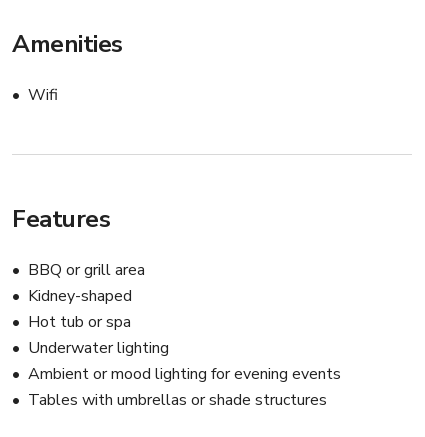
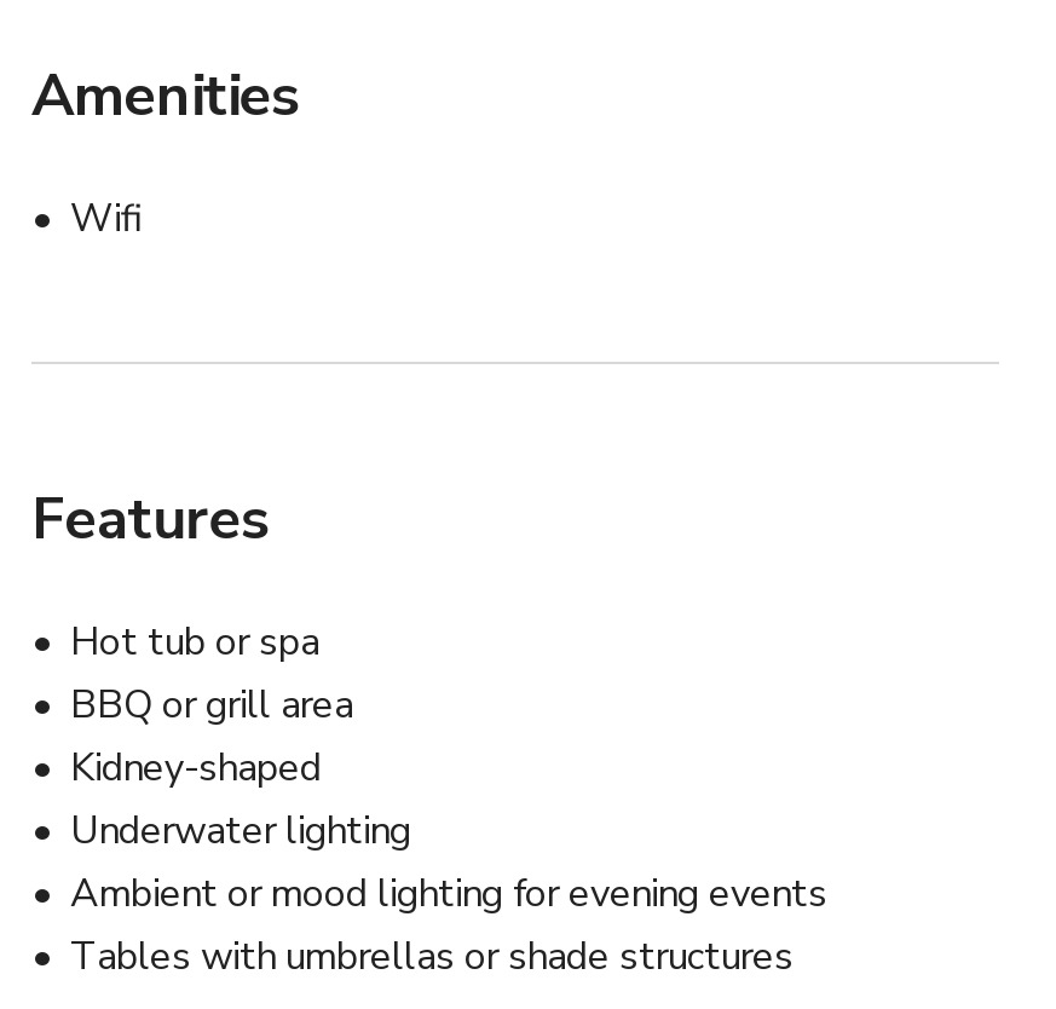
moved [28,259,145,307] -> [70,679,353,795]: BBQ or grill area | Kidney-shaped
moved [28,311,131,333] -> [70,616,319,669]: Hot tub or spa

